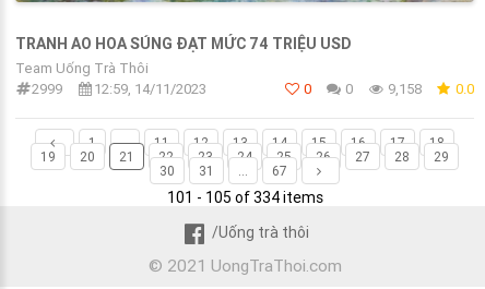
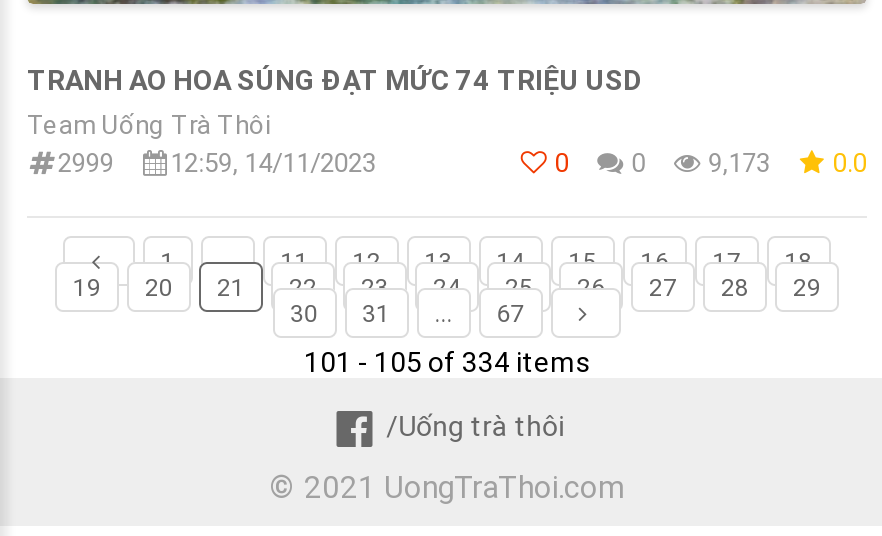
[300,79,474,98] 0 0 9,158 0.0 -> [549,145,867,179] 0 0 9,173 0.0

